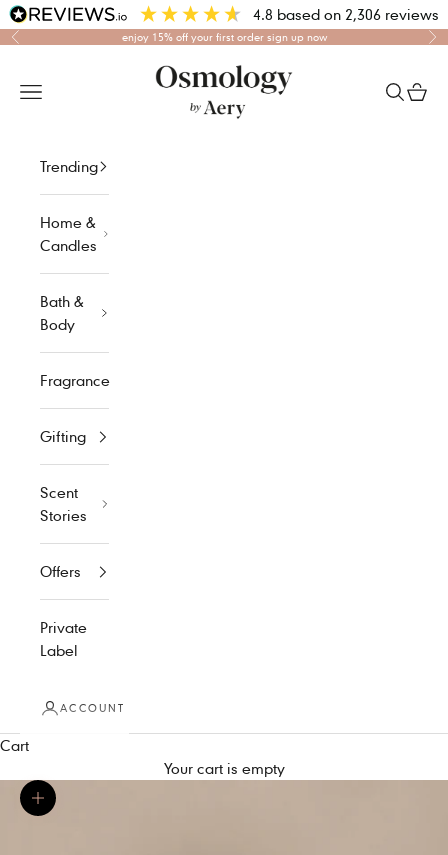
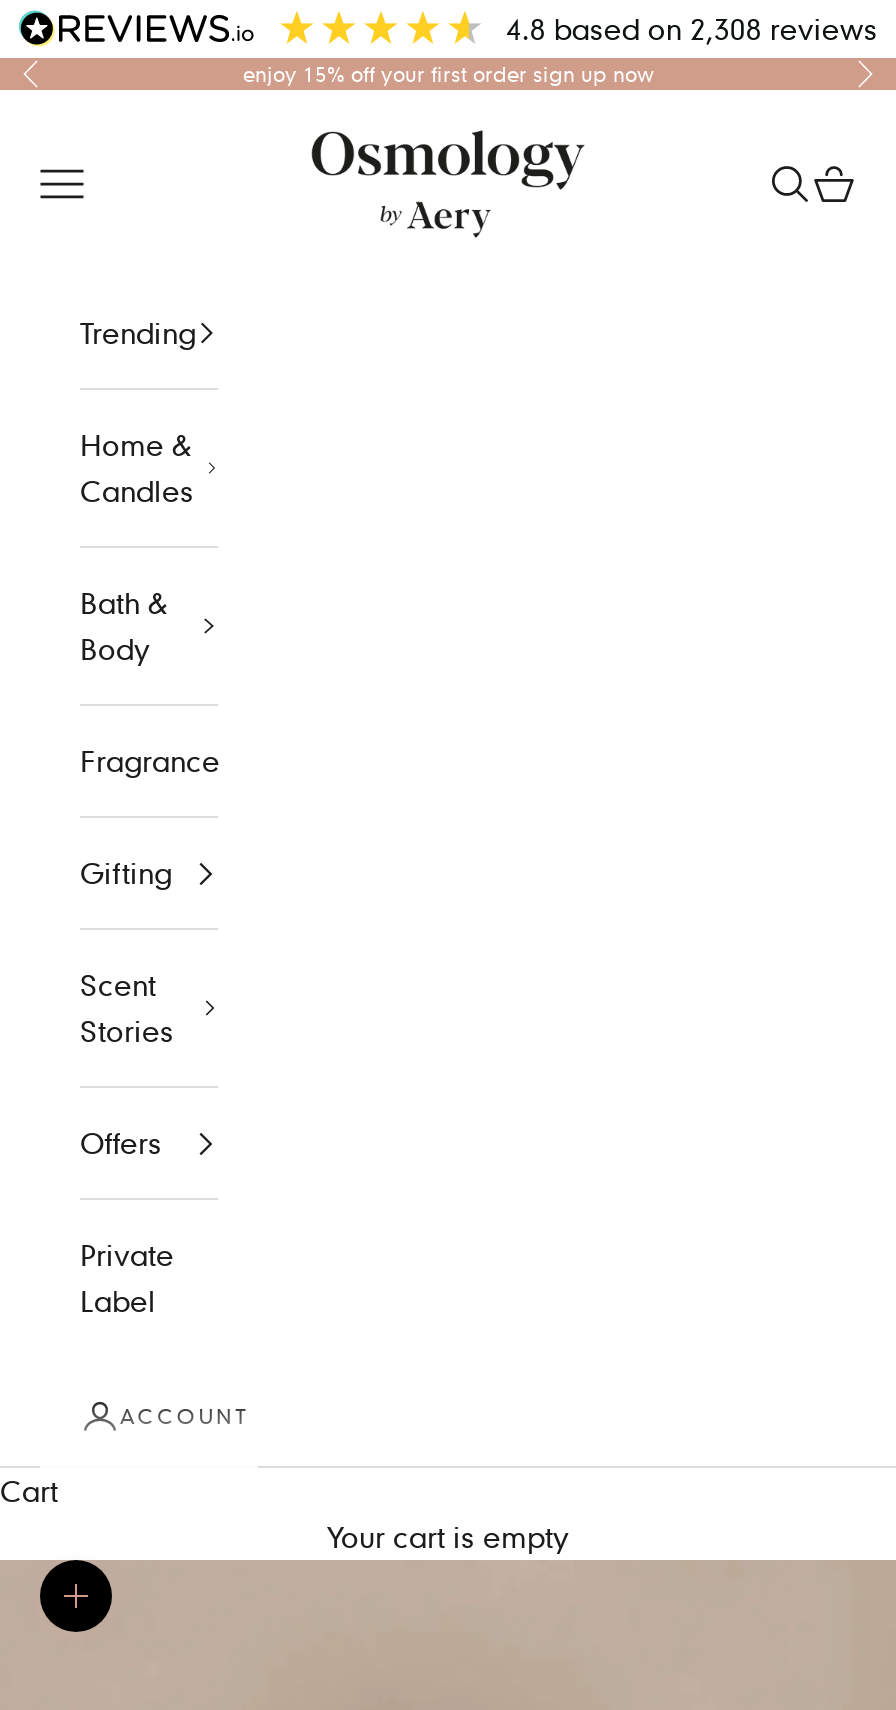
[253,5,439,23] 4.8 based on 2,306 reviews -> [506,10,878,46] 4.8 based on 2,308 reviews

